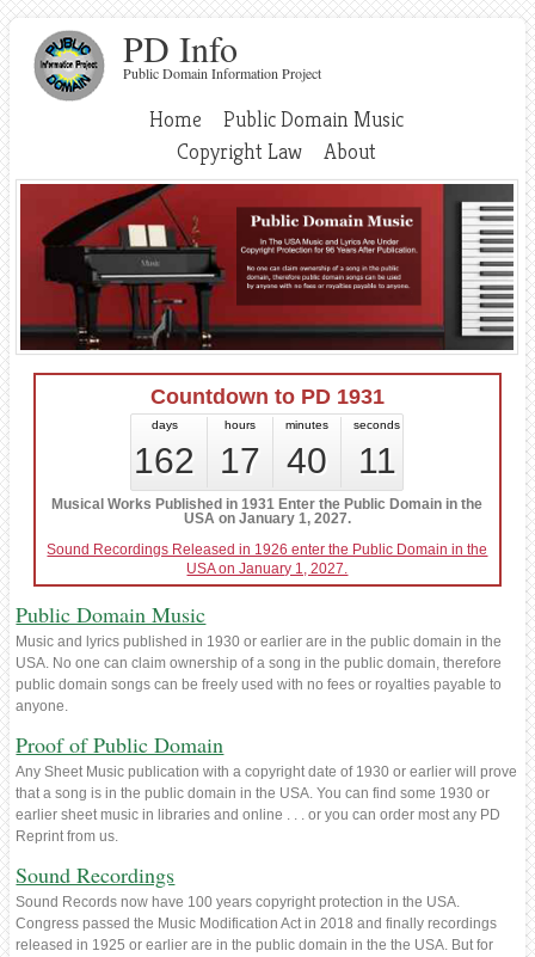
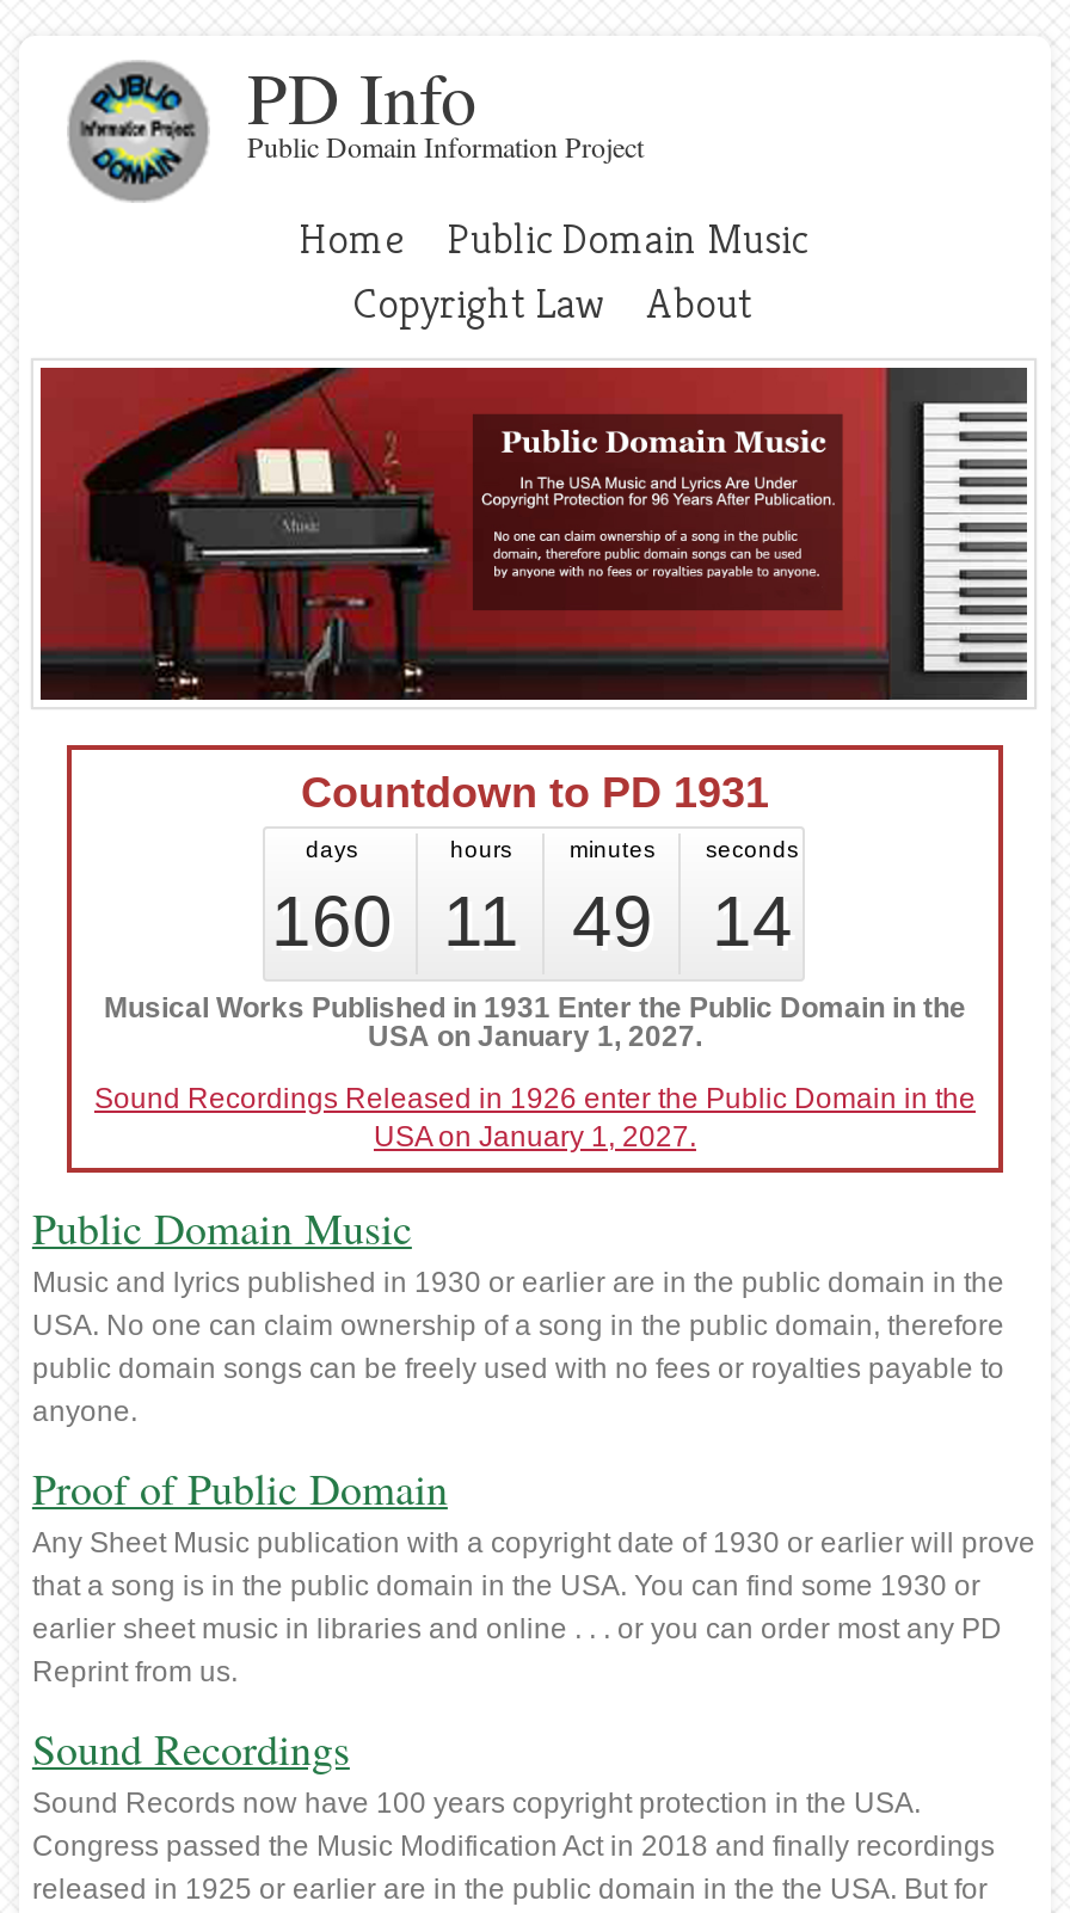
[134,441,195,481] 162 -> [271,882,393,961] 160
[220,441,261,481] 17 -> [443,882,519,961] 11
[287,441,328,481] 40 -> [572,882,653,961] 49
[358,441,396,481] 11 -> [712,882,793,961] 14

